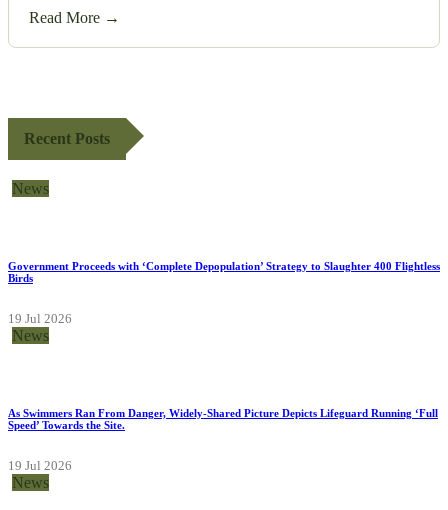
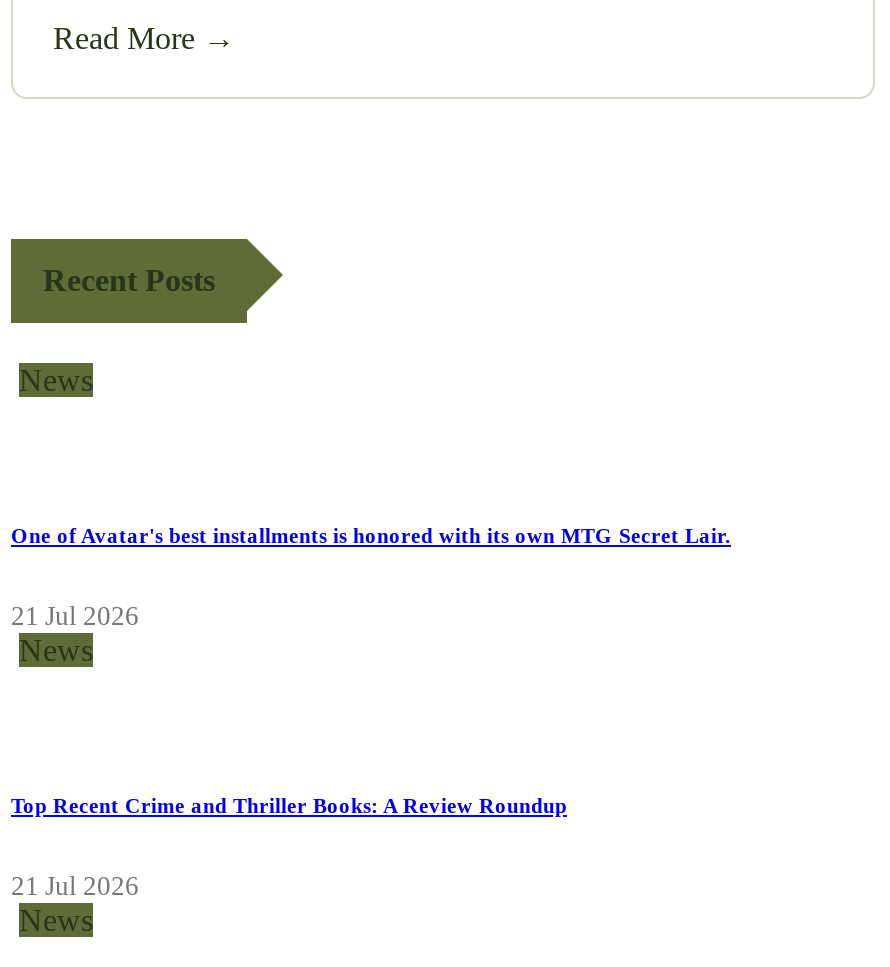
[8,260,440,284] Government Proceeds with ‘Complete Depopulation’ Strategy to Slaughter 400 Flightless | Birds -> [11,523,731,547] One of Avatar's best installments is honored with its own MTG Secret Lair.
[8,311,72,326] 19 Jul 2026 -> [11,601,139,631] 21 Jul 2026
[8,407,438,431] As Swimmers Ran From Danger, Widely-Shared Picture Depicts Lifeguard Running ‘Full | Speed’ Towards the Site. -> [11,793,567,817] Top Recent Crime and Thriller Books: A Review Roundup
[8,458,72,473] 19 Jul 2026 -> [11,871,139,901] 21 Jul 2026

